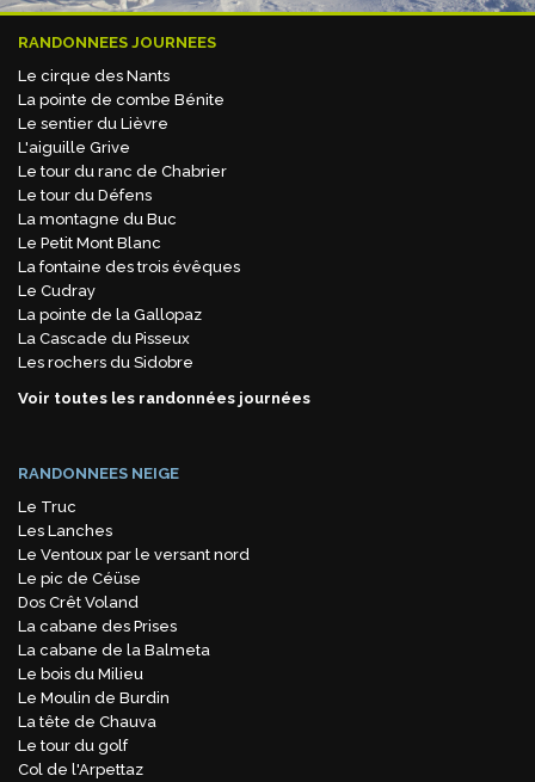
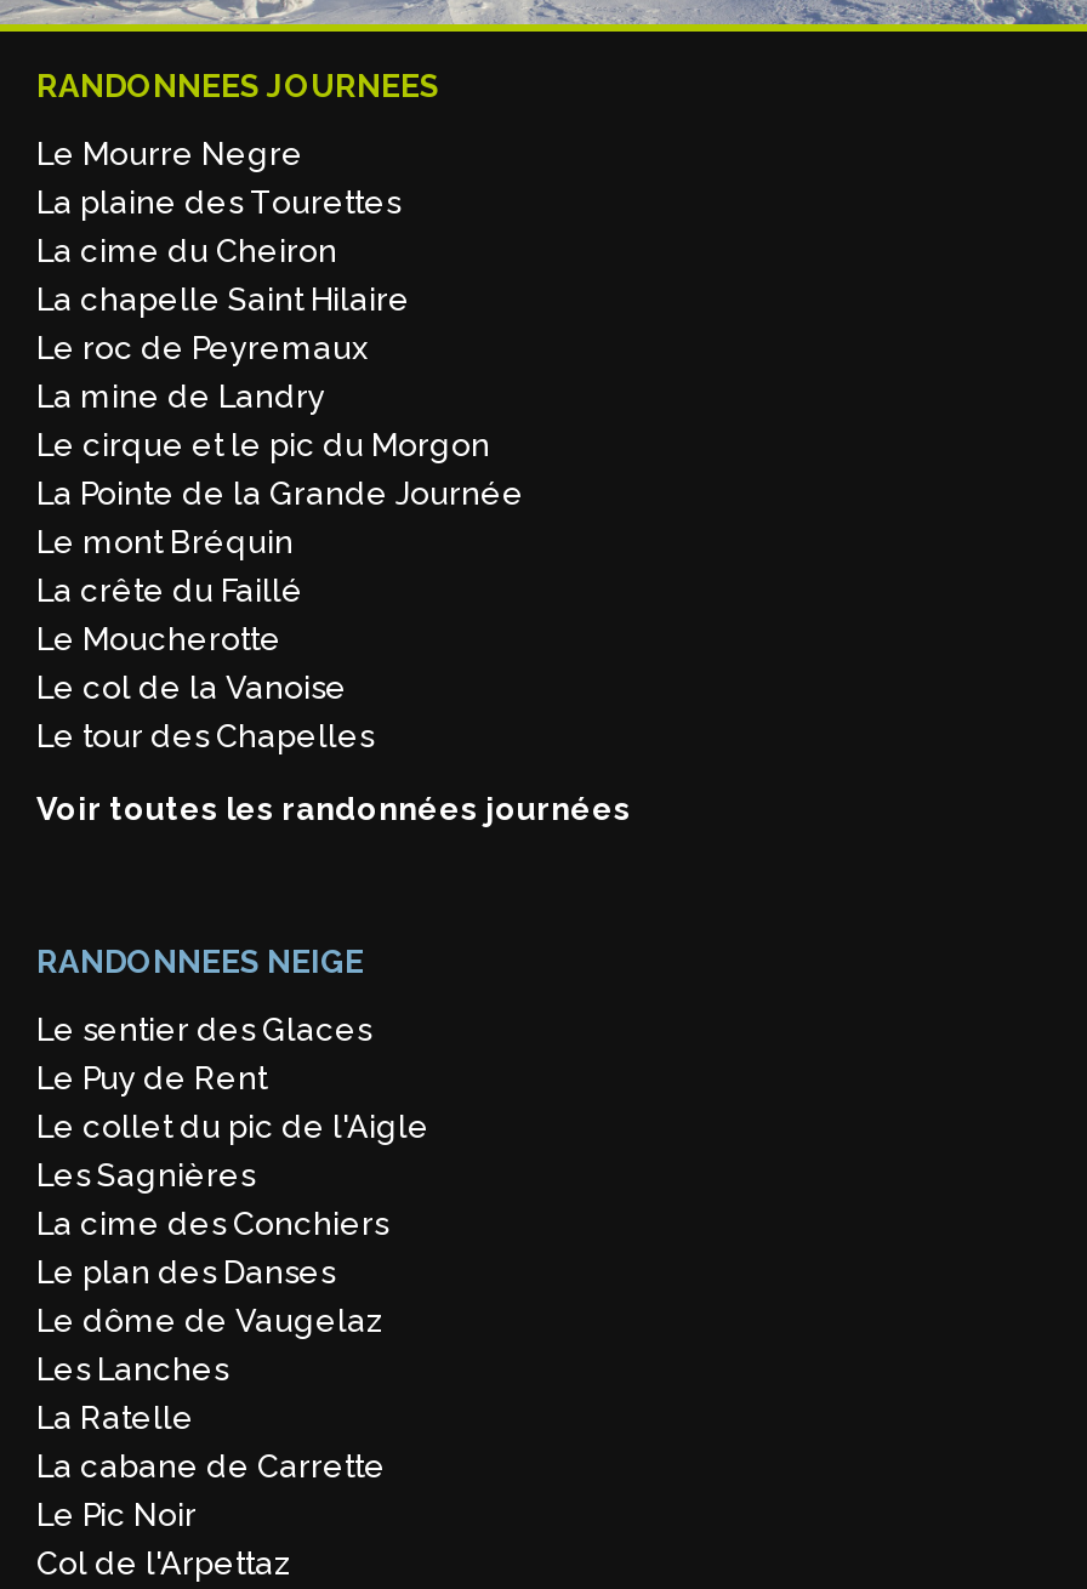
[18,67,240,371] Le cirque des Nants | La pointe de combe Bénite | Le sentier du Lièvre | L'aiguille Grive | Le tour du ranc de Chabrier | Le tour du Défens | La montagne du Buc | Le Petit Mont Blanc | La fontaine des trois évêques | Le Cudray | La pointe de la Gallopaz | La Cascade du Pisseux | Les rochers du Sidobre -> [36,135,524,754] Le Mourre Negre | La plaine des Tourettes | La cime du Cheiron | La chapelle Saint Hilaire | Le roc de Peyremaux | La mine de Landry | Le cirque et le pic du Morgon | La Pointe de la Grande Journée | Le mont Bréquin | La crête du Faillé | Le Moucherotte | Le col de la Vanoise | Le tour des Chapelles
[18,498,76,516] Le Truc -> [36,1011,429,1339] Le sentier des Glaces | Le Puy de Rent | Le collet du pic de l'Aigle | Les Sagnières | La cime des Conchiers | Le plan des Danses | Le dôme de Vaugelaz
moved [18,521,112,539] -> [36,1351,228,1387]: Les Lanches
[18,545,250,754] Le Ventoux par le versant nord | Le pic de Céüse | Dos Crêt Voland | La cabane des Prises | La cabane de la Balmeta | Le bois du Milieu | Le Moulin de Burdin | La tête de Chauva | Le tour du golf -> [36,1399,386,1533] La Ratelle | La cabane de Carrette | Le Pic Noir

